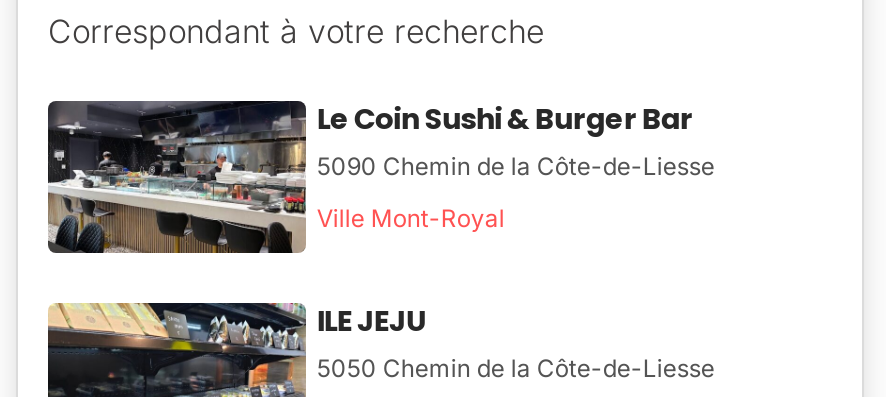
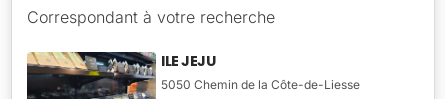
[46,99,715,255] [image] | Le Coin Sushi & Burger Bar | 5090 Chemin de la Côte-de-Liesse | Ville Mont-Royal -> none

